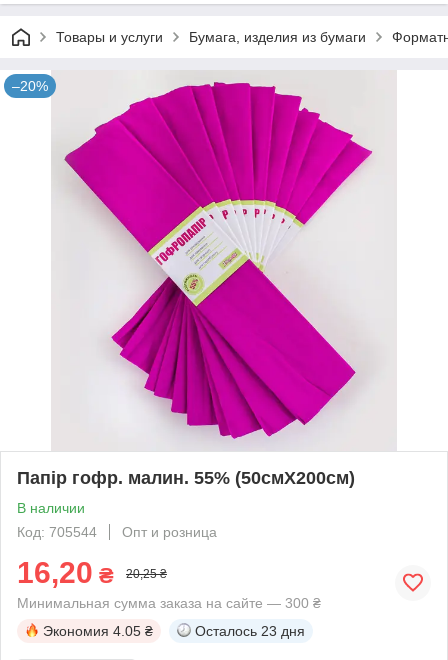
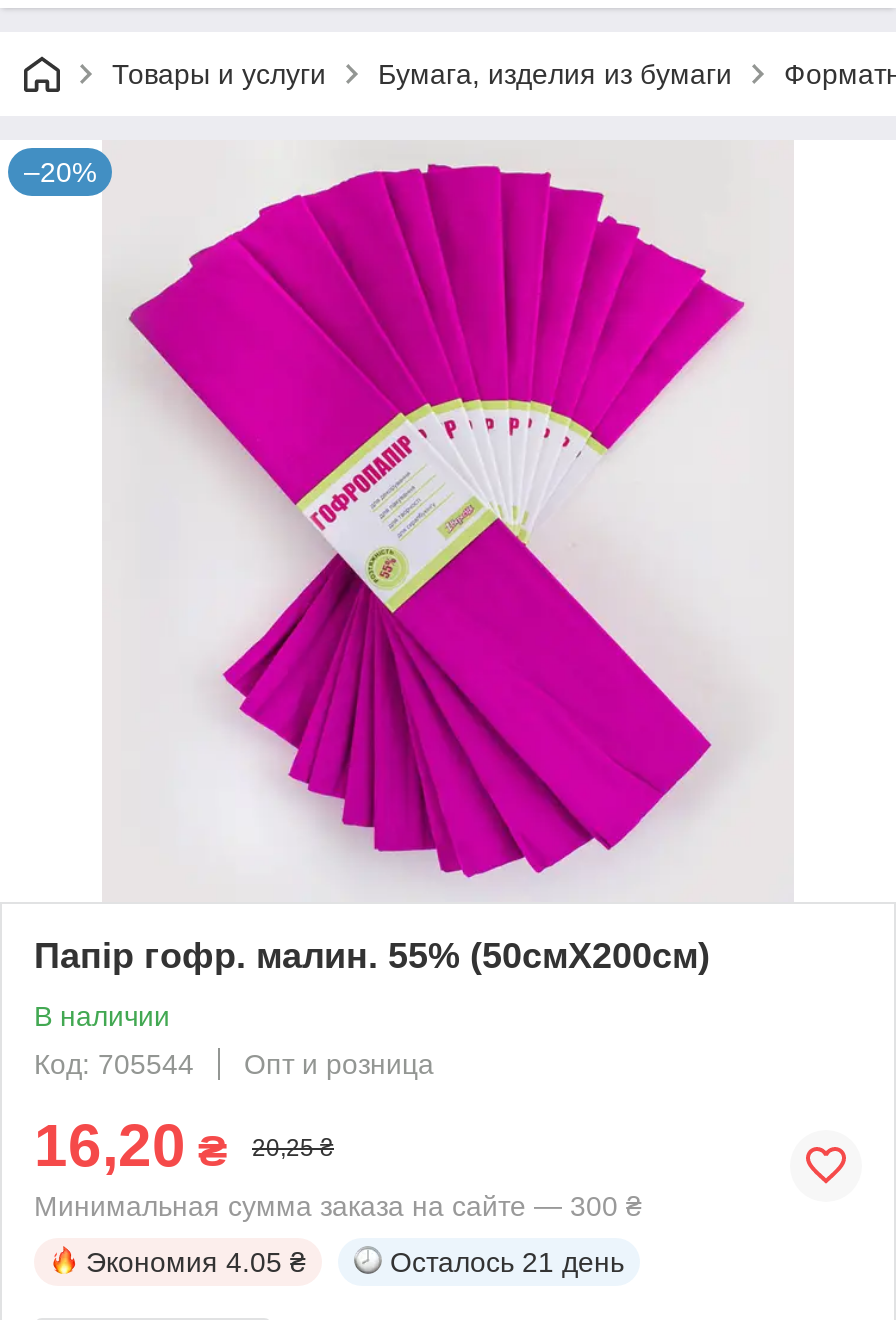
[195,623,305,639] Осталось 23 дня -> [390,1246,624,1278] Осталось 21 день

